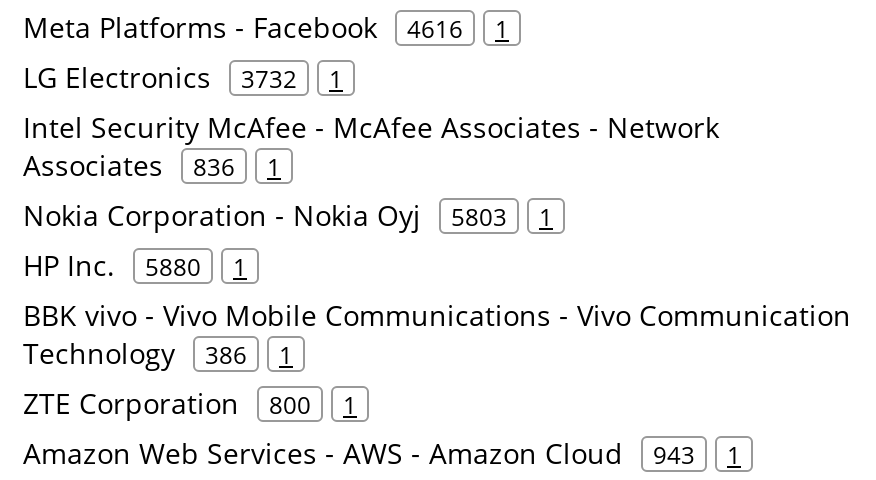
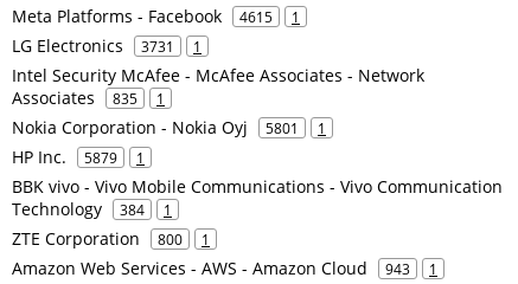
[23,8,509,46] Meta Platforms - Facebook 4616 1 -> [12,5,300,27] Meta Platforms - Facebook 4615 1
[23,58,343,96] LG Electronics 3732 1 -> [12,34,202,57] LG Electronics 3731 1
[23,146,281,184] Associates 836 1 -> [12,86,165,109] Associates 835 1
[23,196,553,234] Nokia Corporation - Nokia Oyj 5803 1 -> [12,116,326,138] Nokia Corporation - Nokia Oyj 5801 1
[23,246,247,284] HP Inc. 5880 1 -> [12,146,145,168] HP Inc. 5879 1
[23,334,293,372] Technology 386 1 -> [12,198,172,220] Technology 384 1

